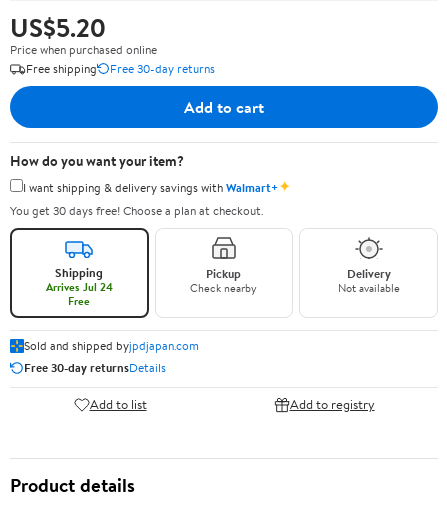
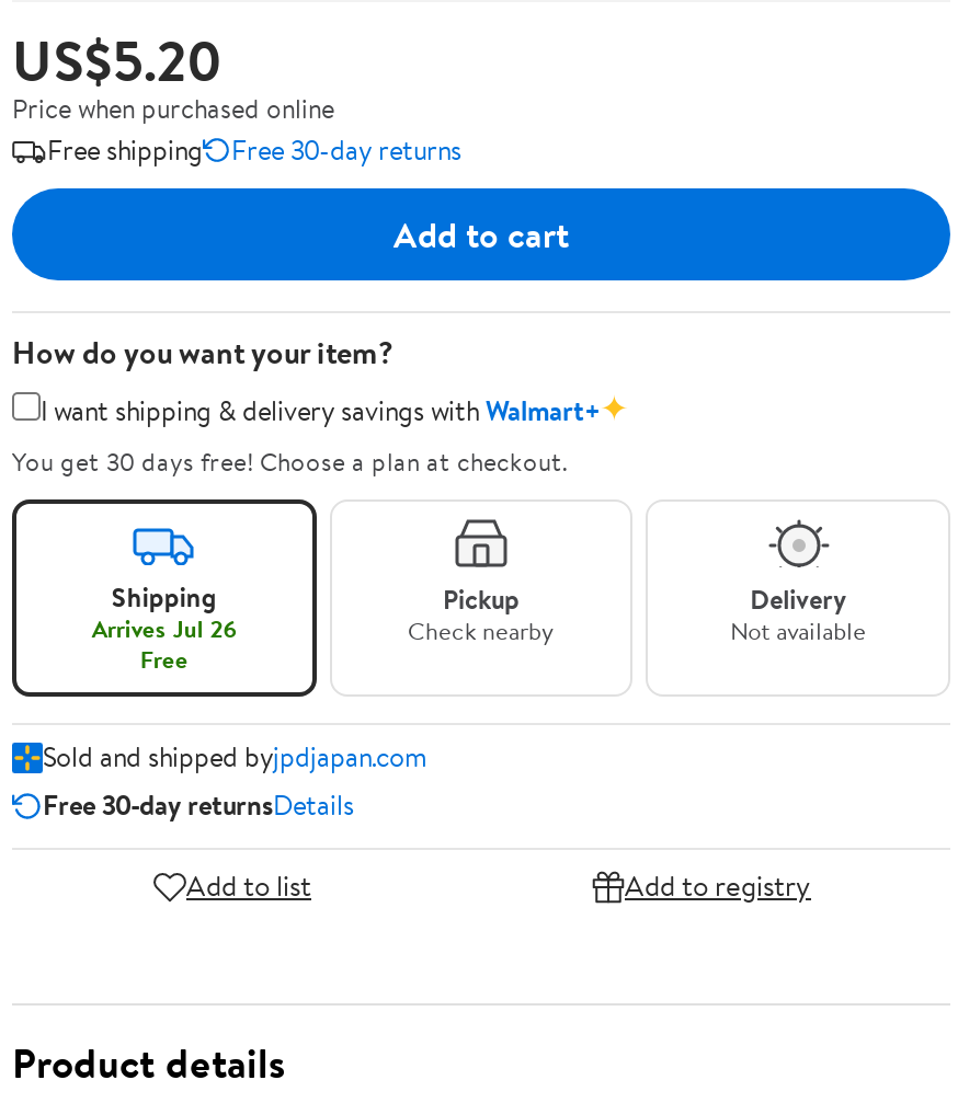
[46,279,113,295] Arrives Jul 24 -> [92,611,236,646] Arrives Jul 26

